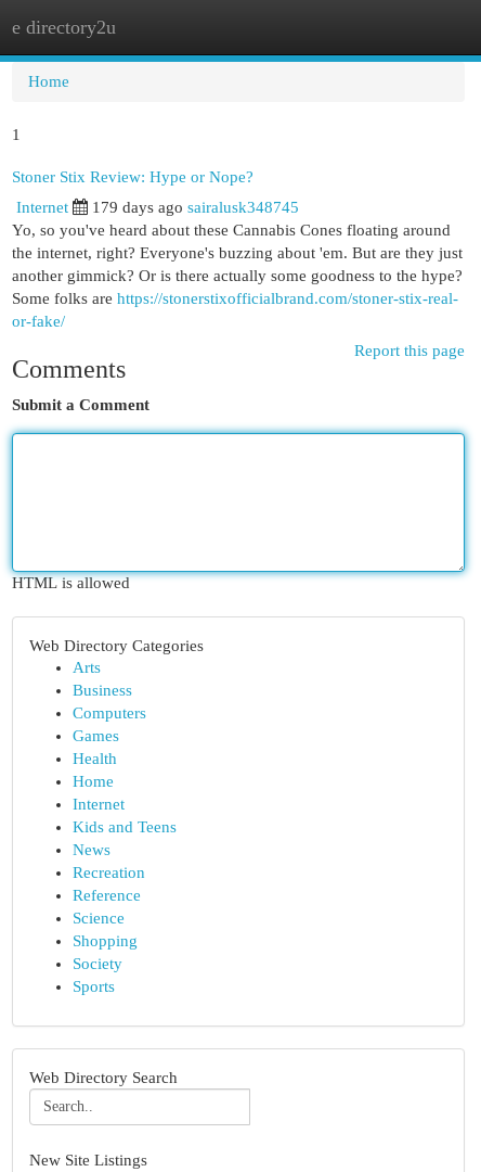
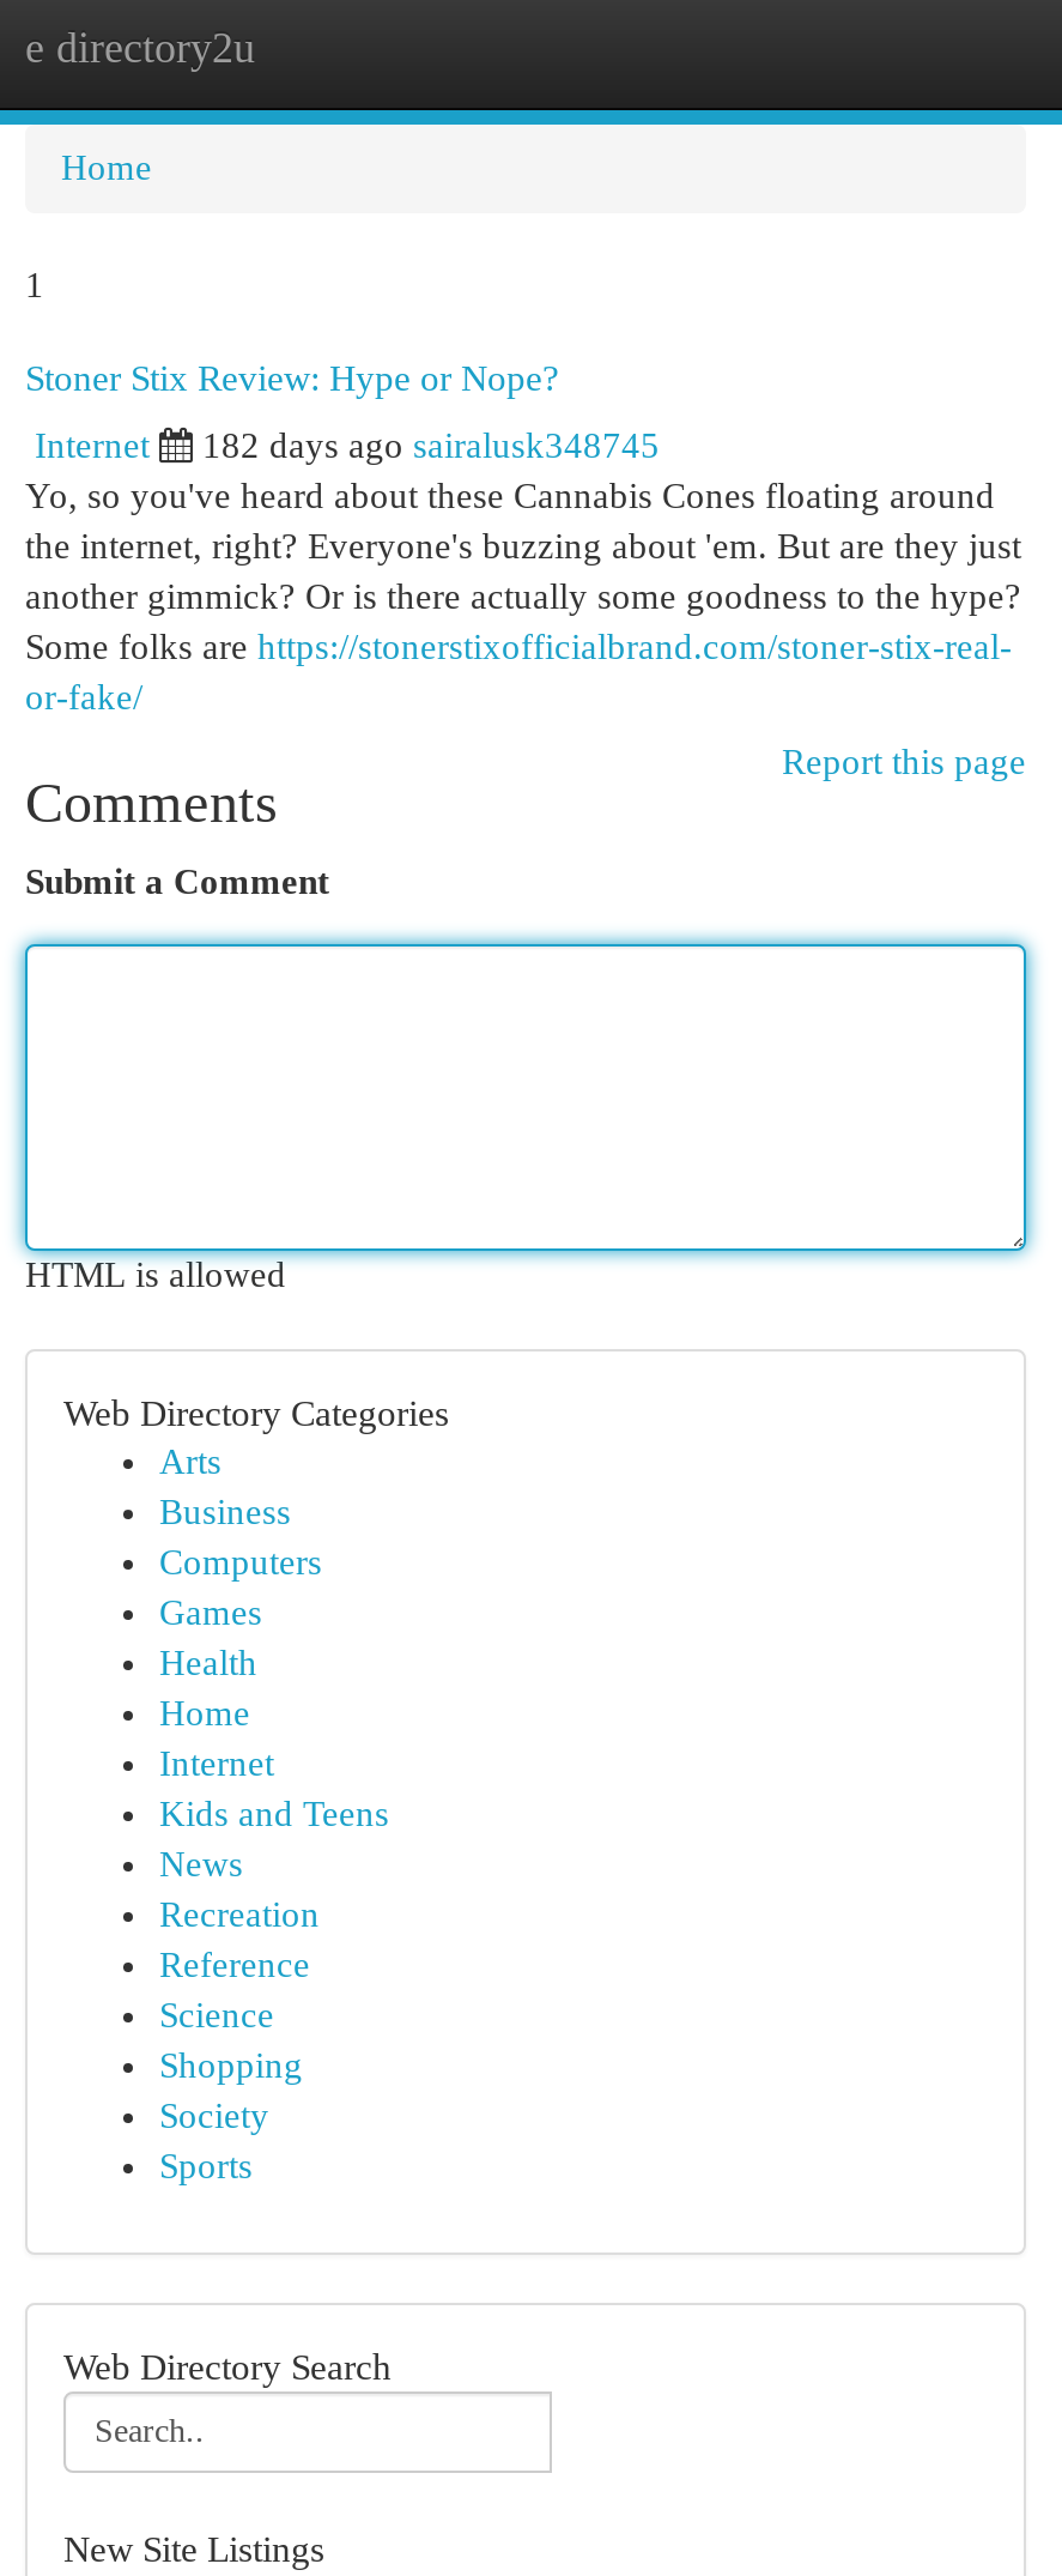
[92,199,299,216] 179 days ago sairalusk348745 -> [202,427,660,465] 182 days ago sairalusk348745

